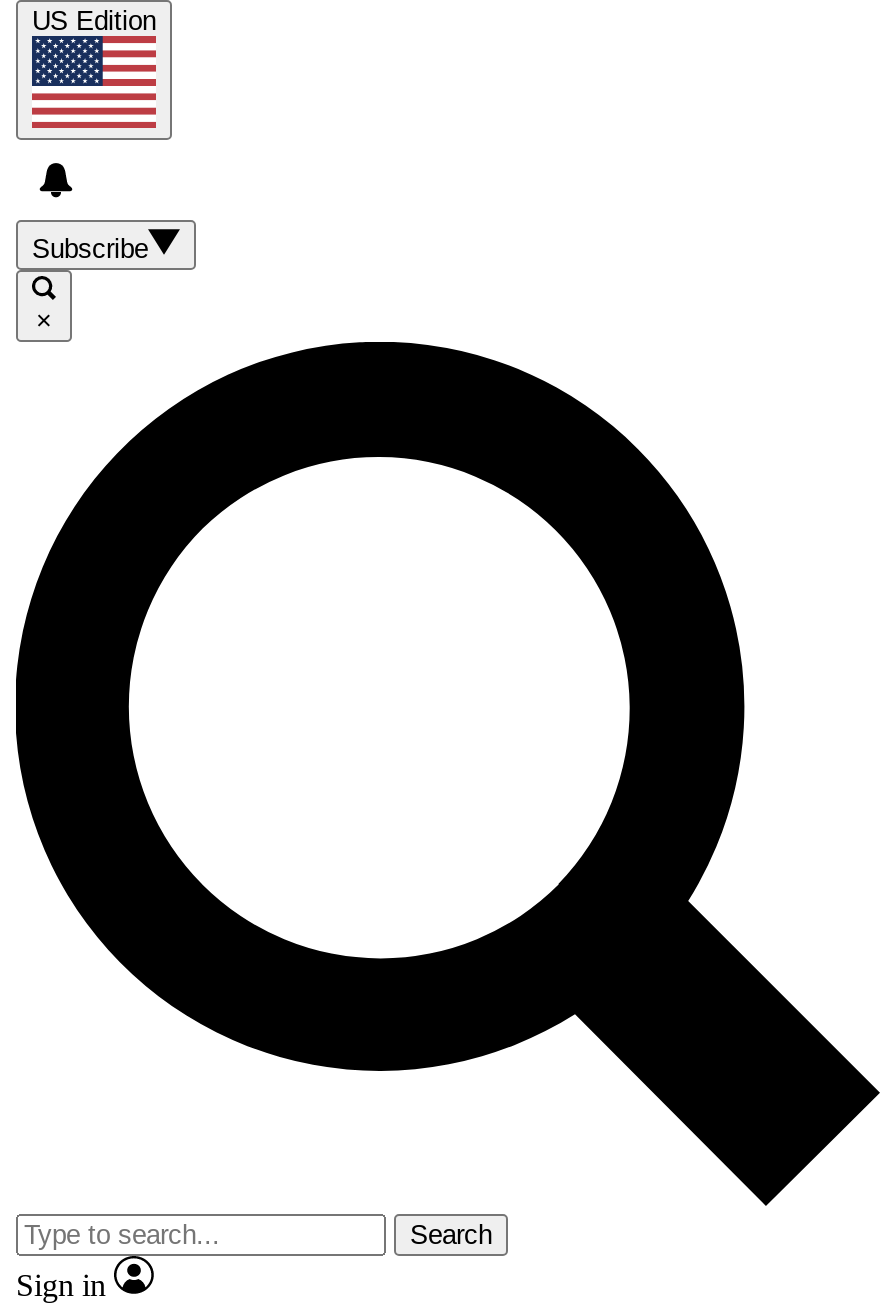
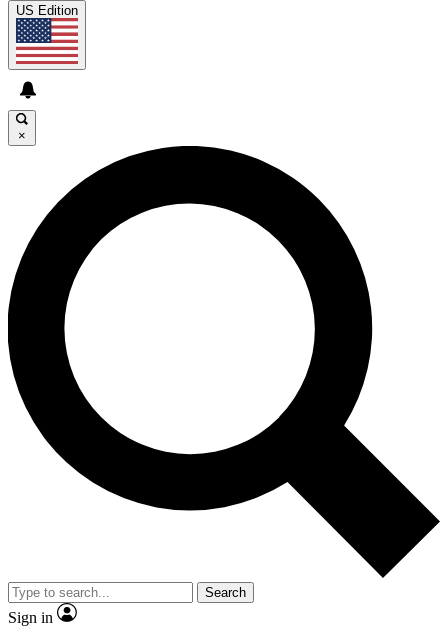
[32,234,148,264] Subscribe -> none

